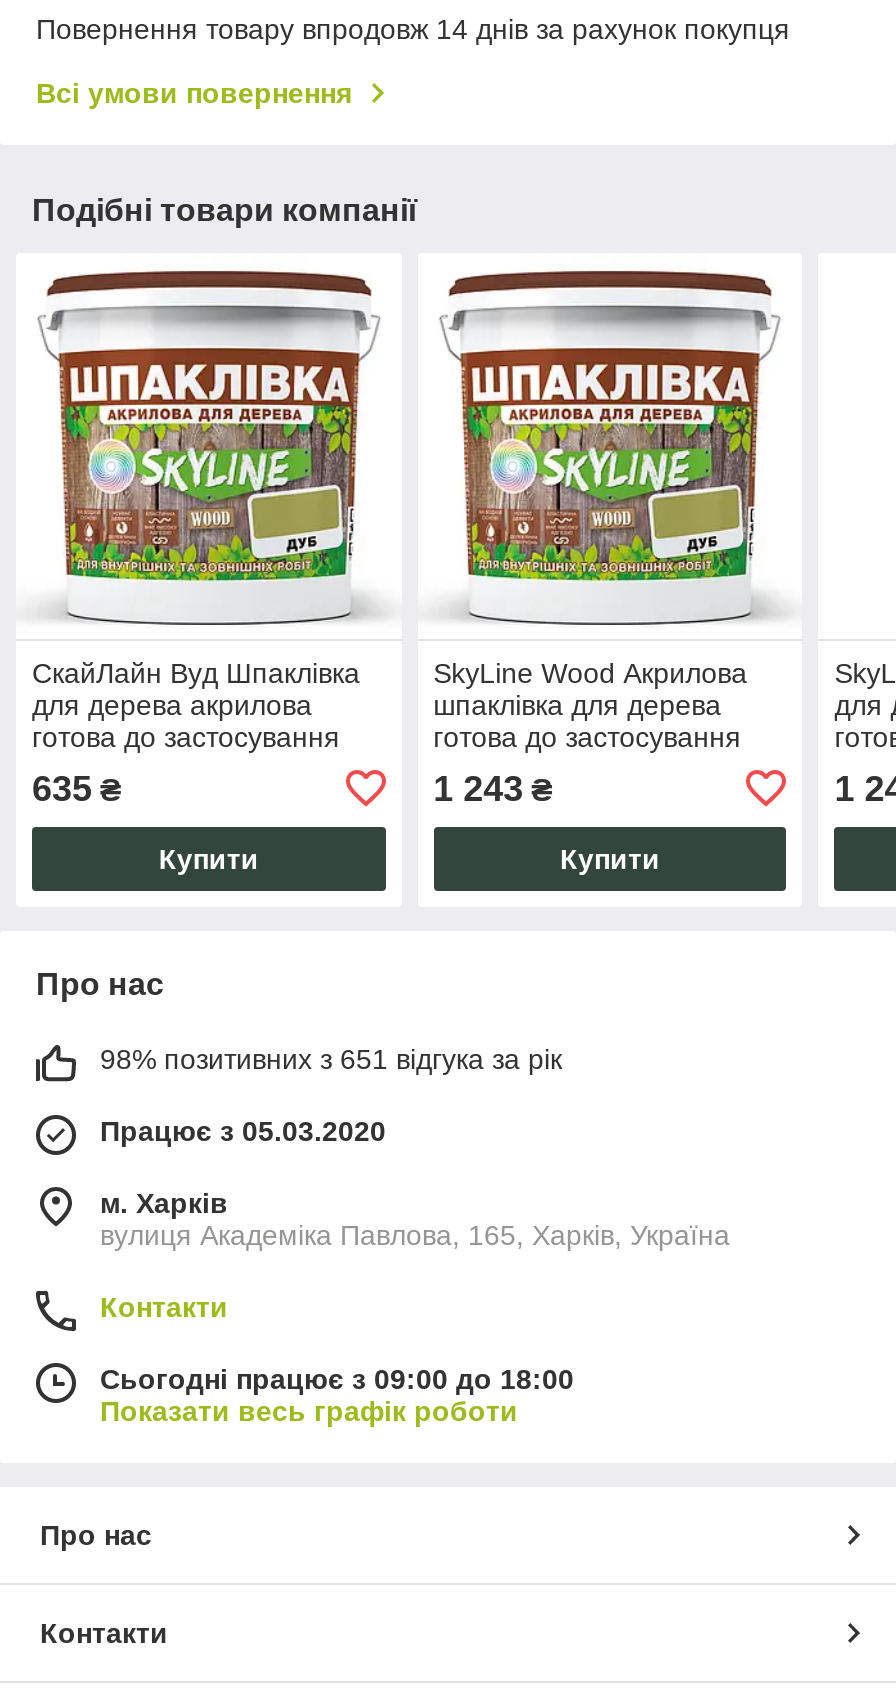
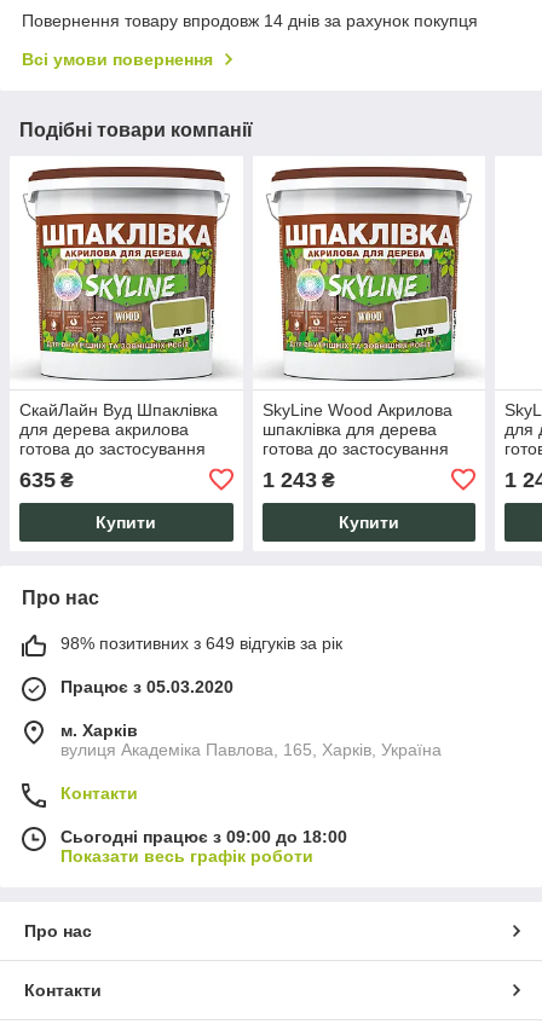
[100,1043,562,1075] 98% позитивних з 651 відгука за рік -> [60,633,342,653] 98% позитивних з 649 відгуків за рік

